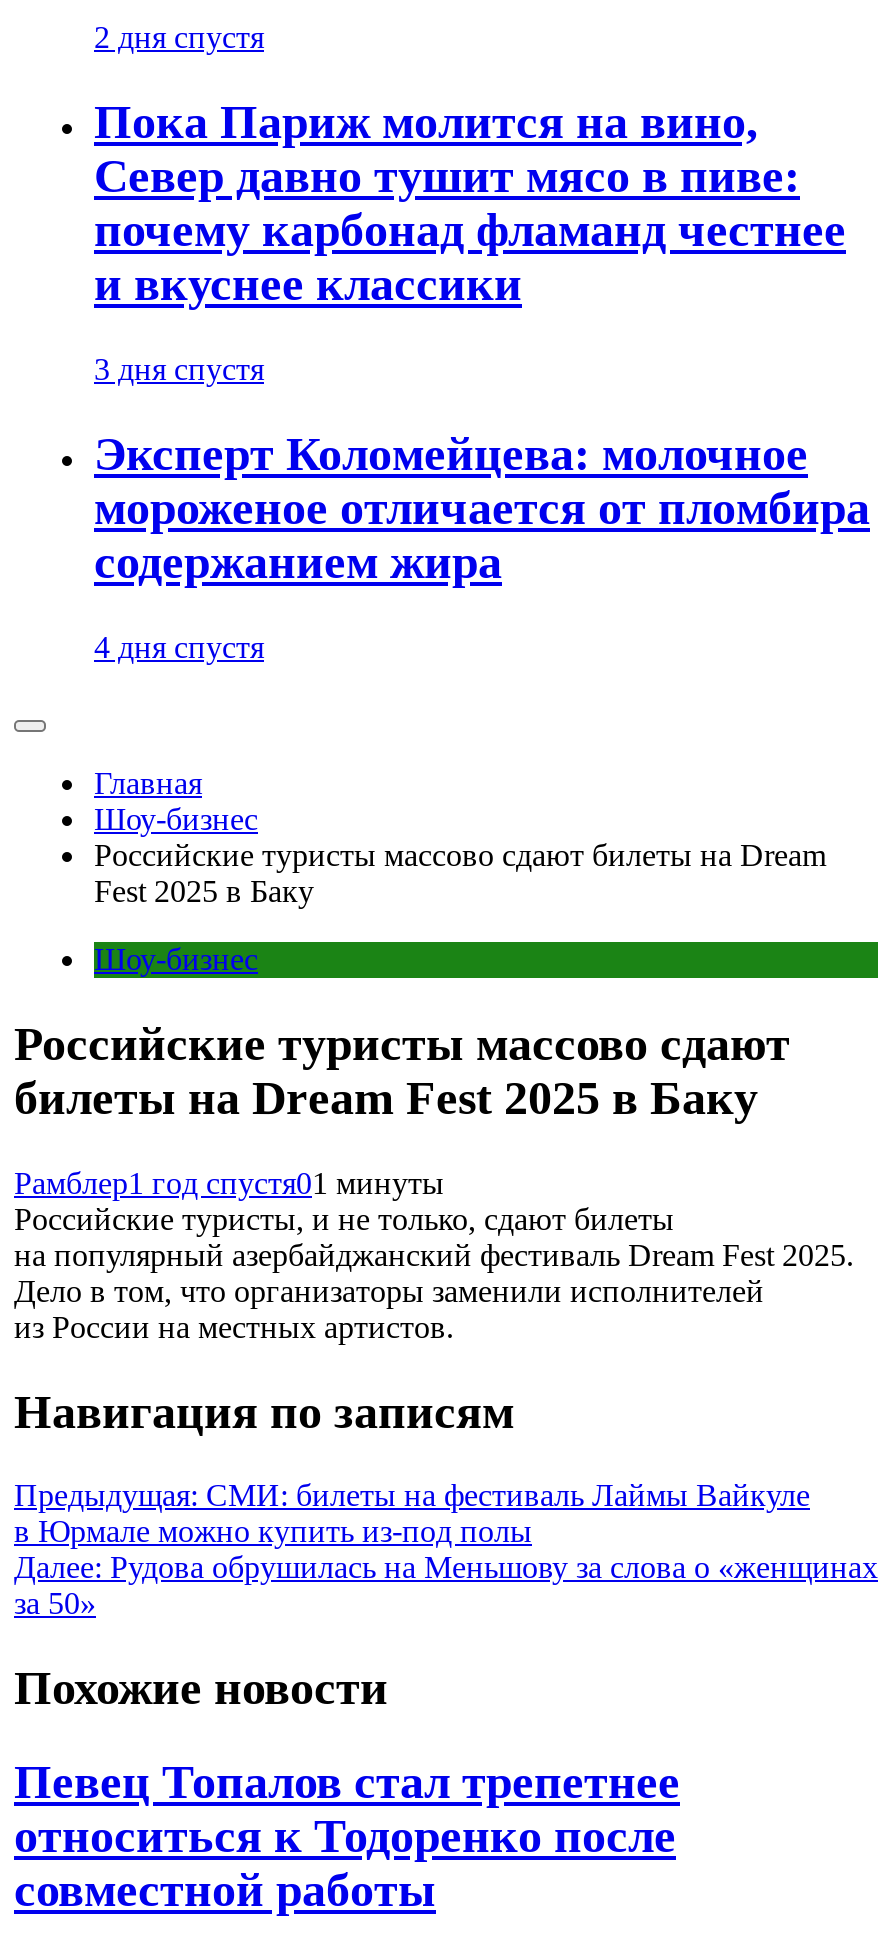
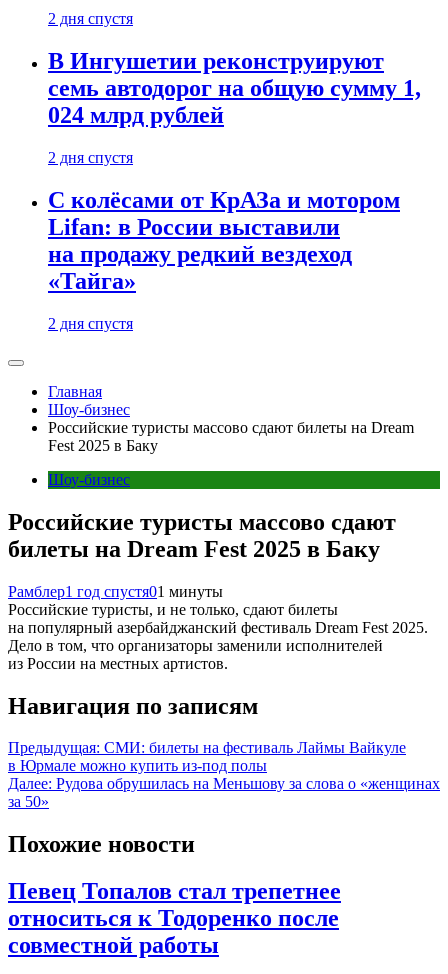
[94,96,846,310] Пока Париж молится на вино, | Север давно тушит мясо в пиве: | почему карбонад фламанд честнее | и вкуснее классики -> [48,48,421,128] В Ингушетии реконструируют | семь автодорог на общую сумму 1, | 024 млрд рублей
[94,352,264,386] 3 дня спустя -> [48,149,133,166] 2 дня спустя
[94,428,870,588] Эксперт Коломейцева: молочное | мороженое отличается от пломбира | содержанием жира -> [48,187,400,294] С колёсами от КрАЗа и мотором | Lifan: в России выставили | на продажу редкий вездеход | «Тайга»
[94,630,264,664] 4 дня спустя -> [48,315,133,332] 2 дня спустя

